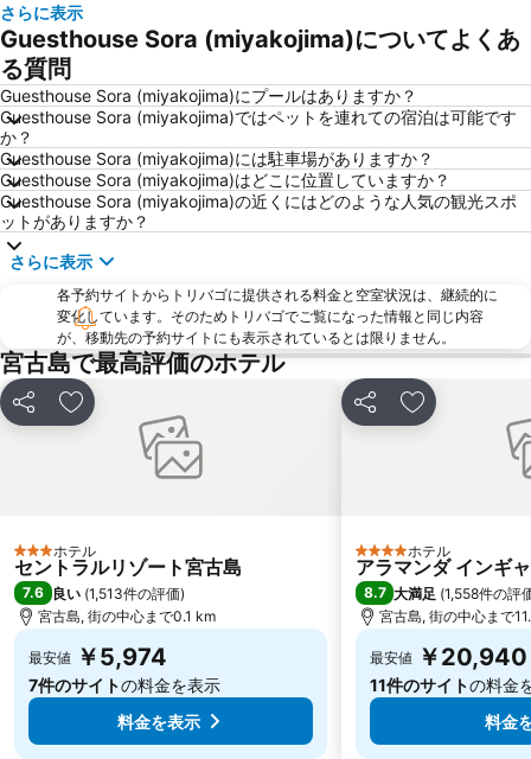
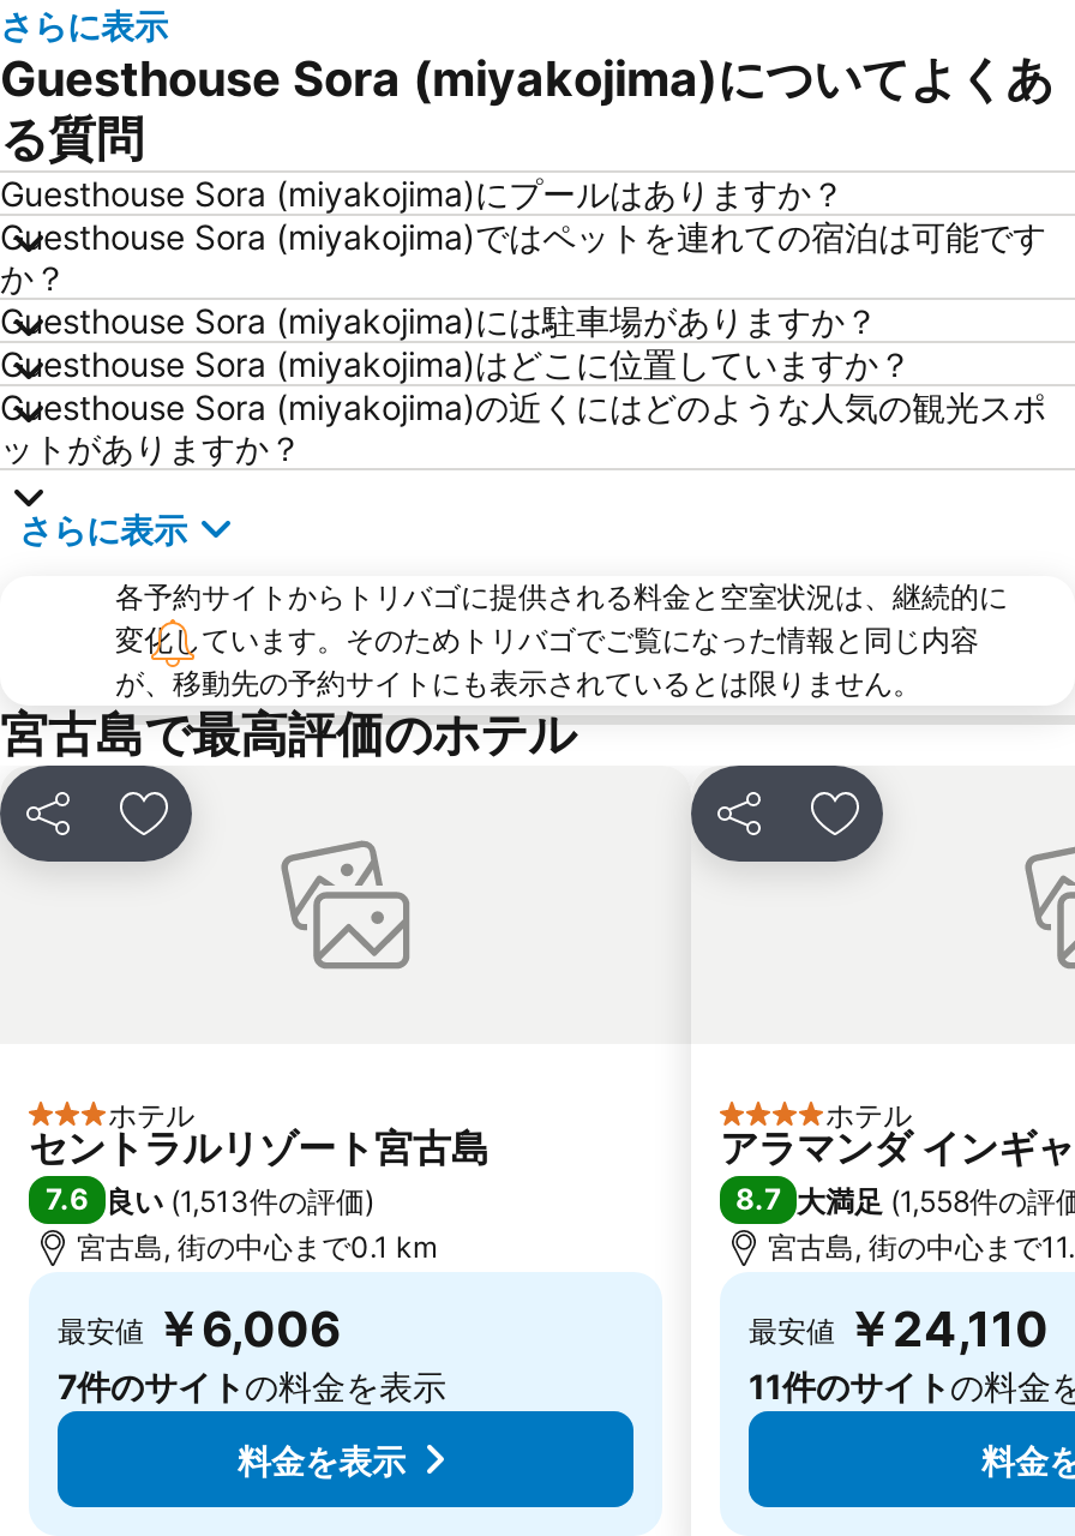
[28,643,167,671] 最安値 ￥5,974 -> [58,1301,341,1358] 最安値 ￥6,006
[370,643,527,671] 最安値 ￥20,940 -> [749,1301,1049,1358] 最安値 ￥24,110

